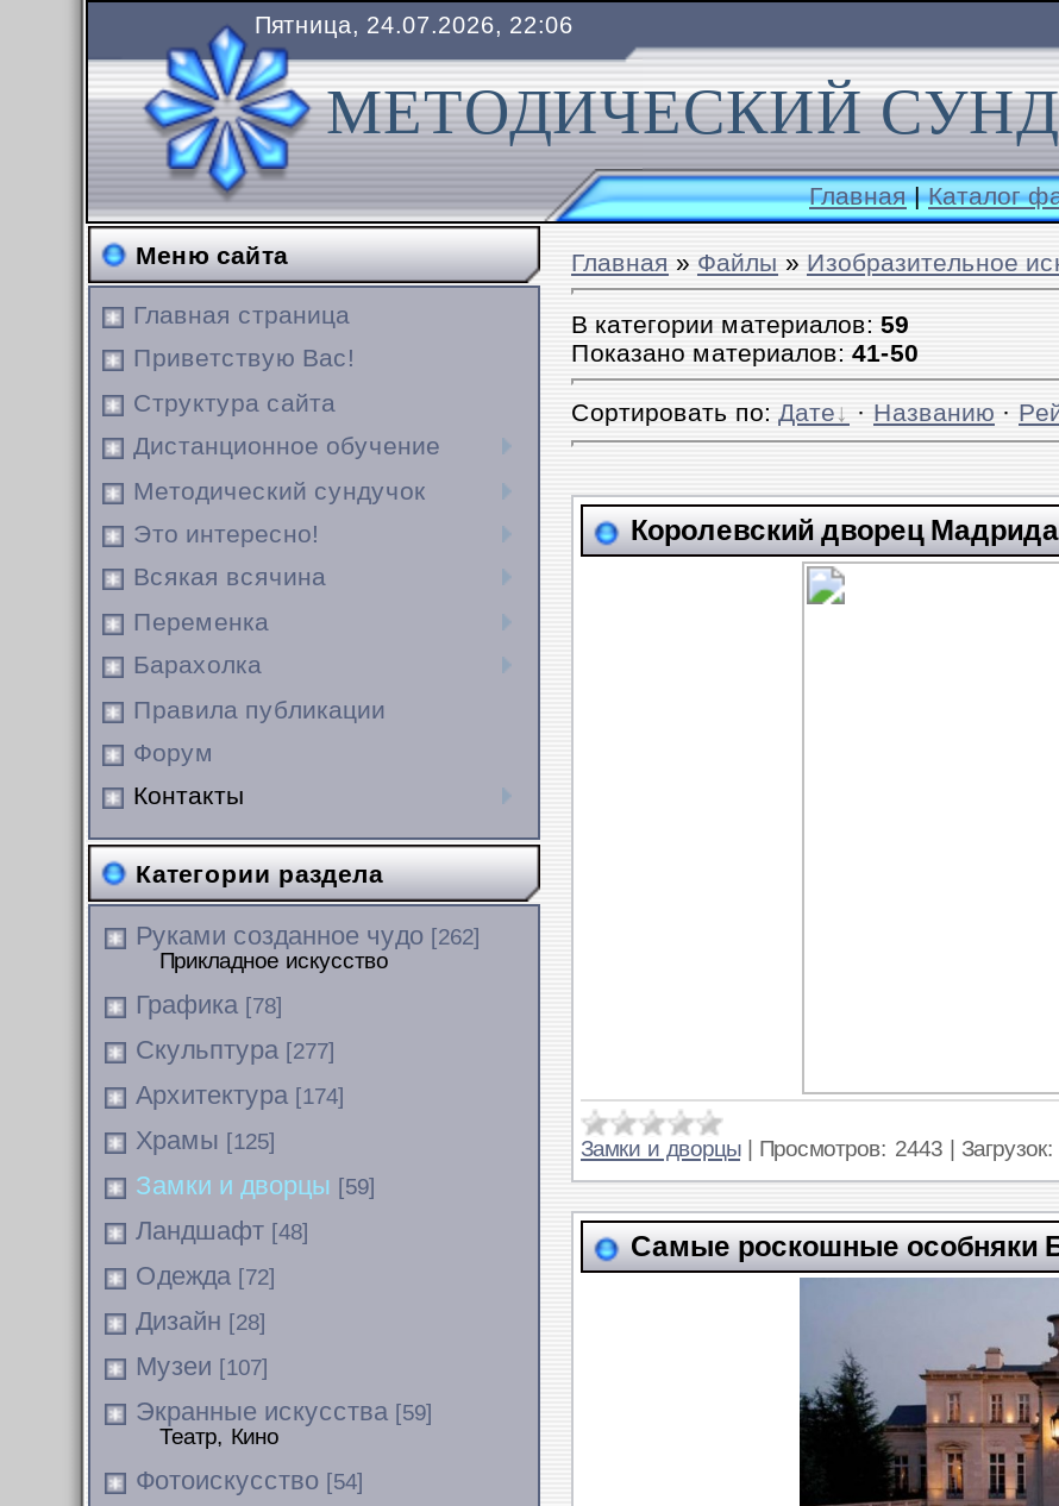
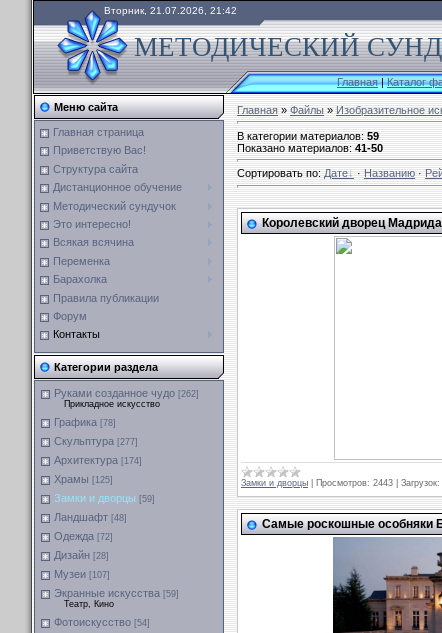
[255,12,574,38] Пятница, 24.07.2026, 22:06 -> [104,5,237,16] Вторник, 21.07.2026, 21:42

